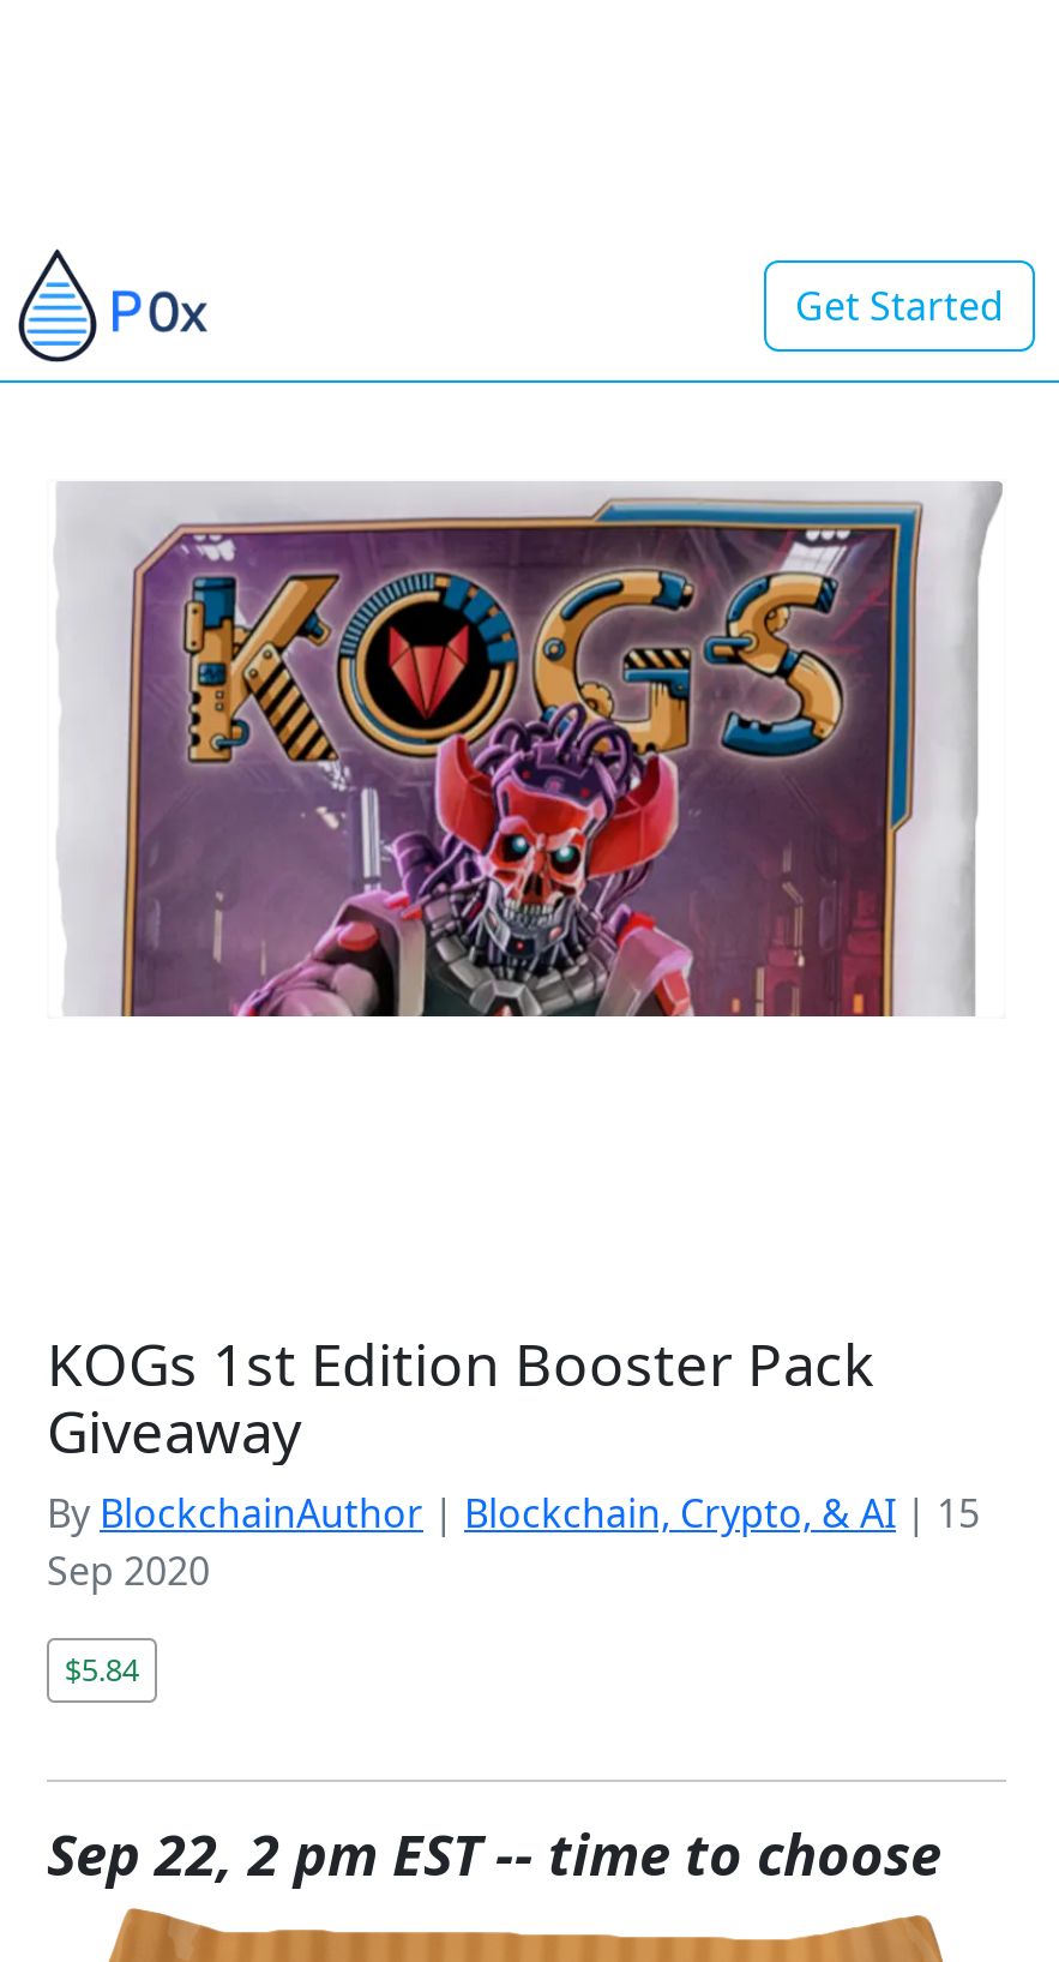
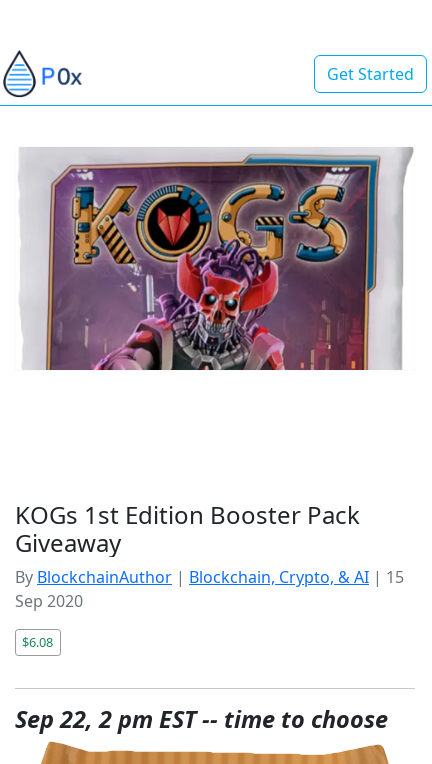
[65,1647,139,1691] $5.84 -> [22,633,53,651] $6.08

